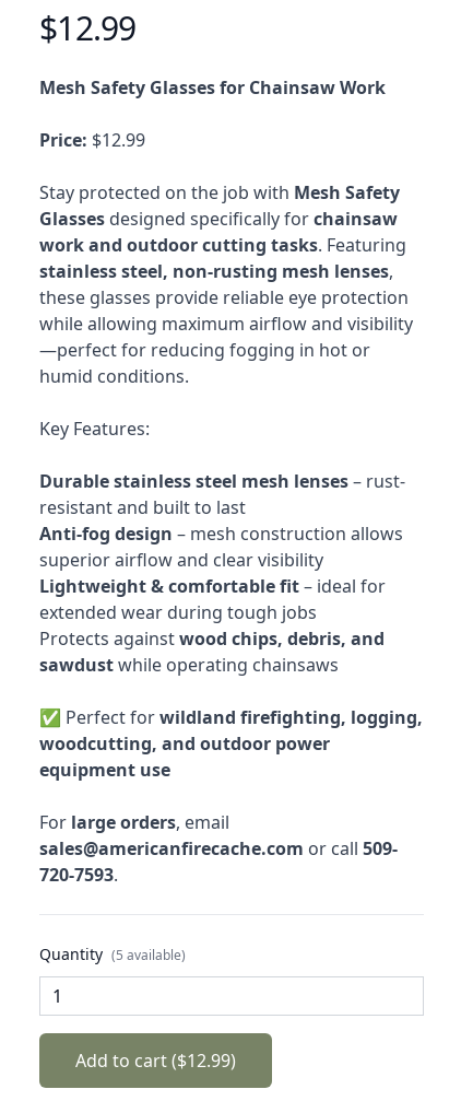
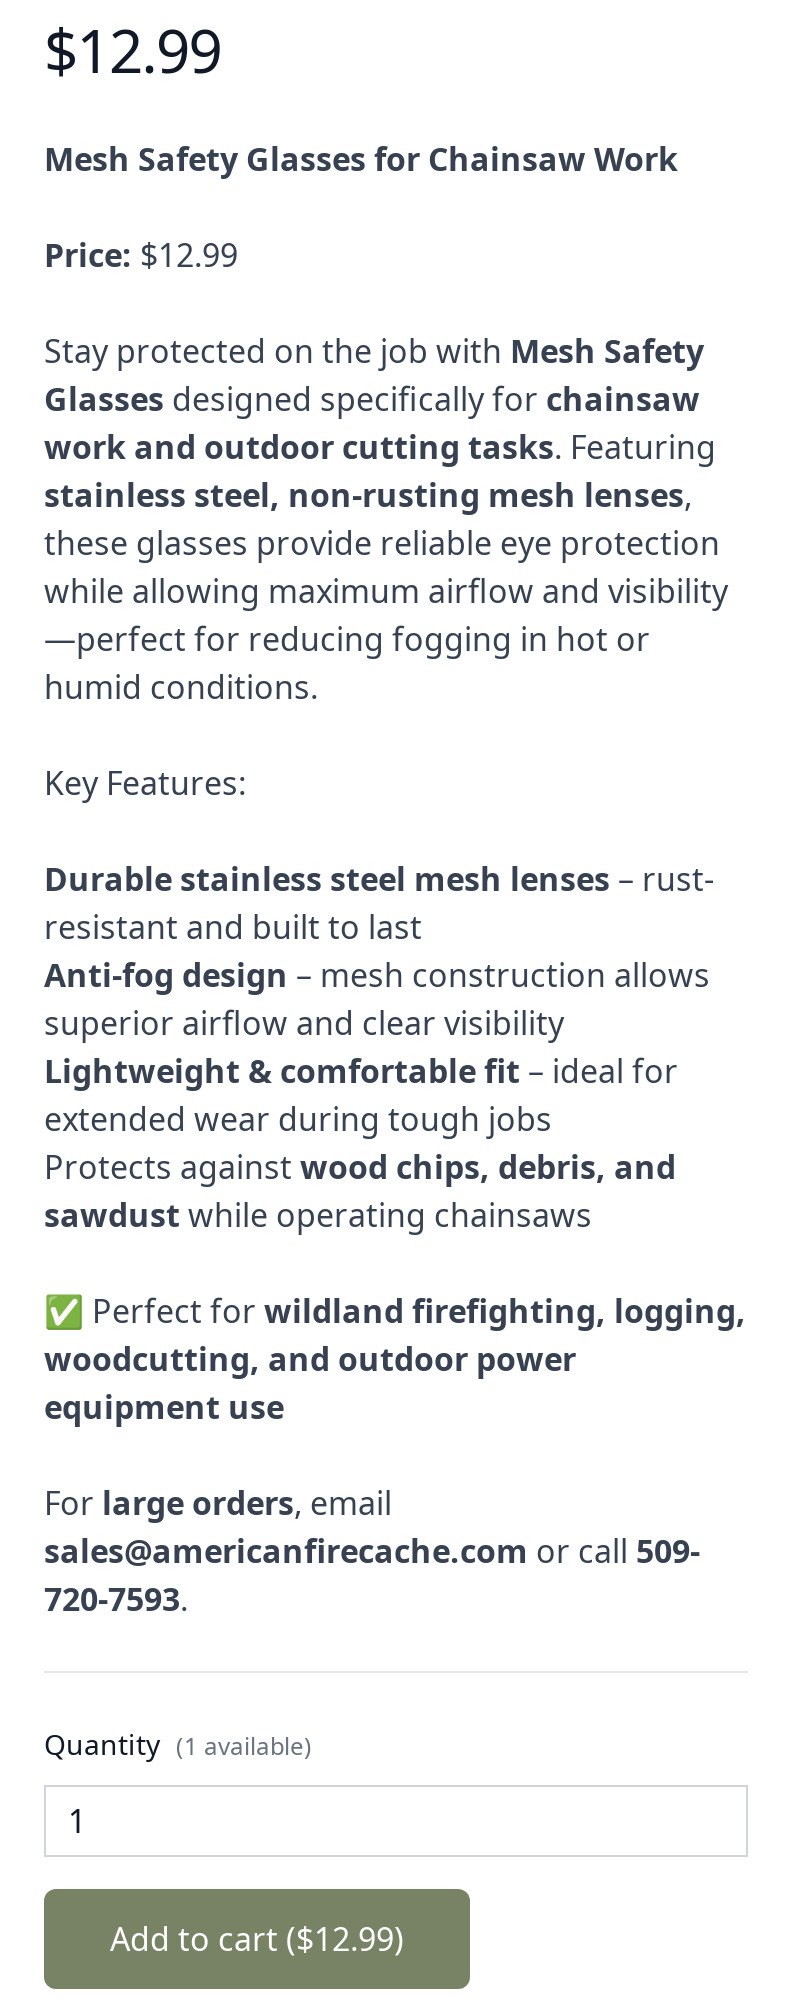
[39,944,186,964] Quantity (5 available) -> [44,1725,312,1763] Quantity (1 available)

